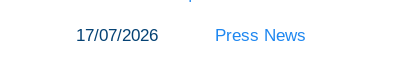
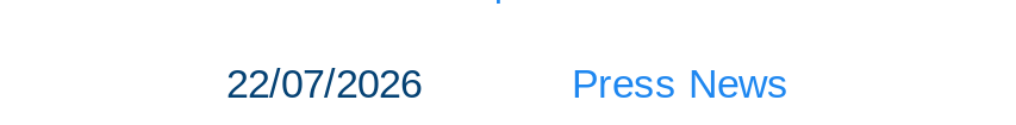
[76,26,158,45] 17/07/2026 -> [226,63,422,108] 22/07/2026

